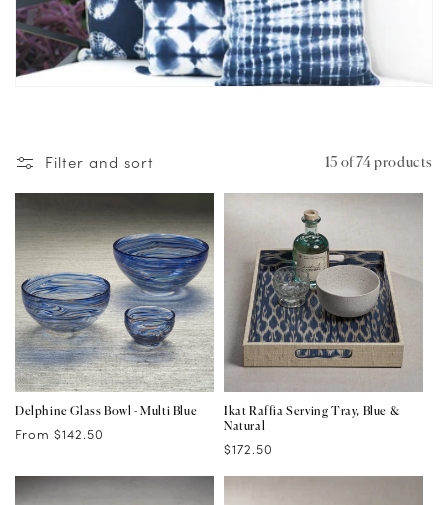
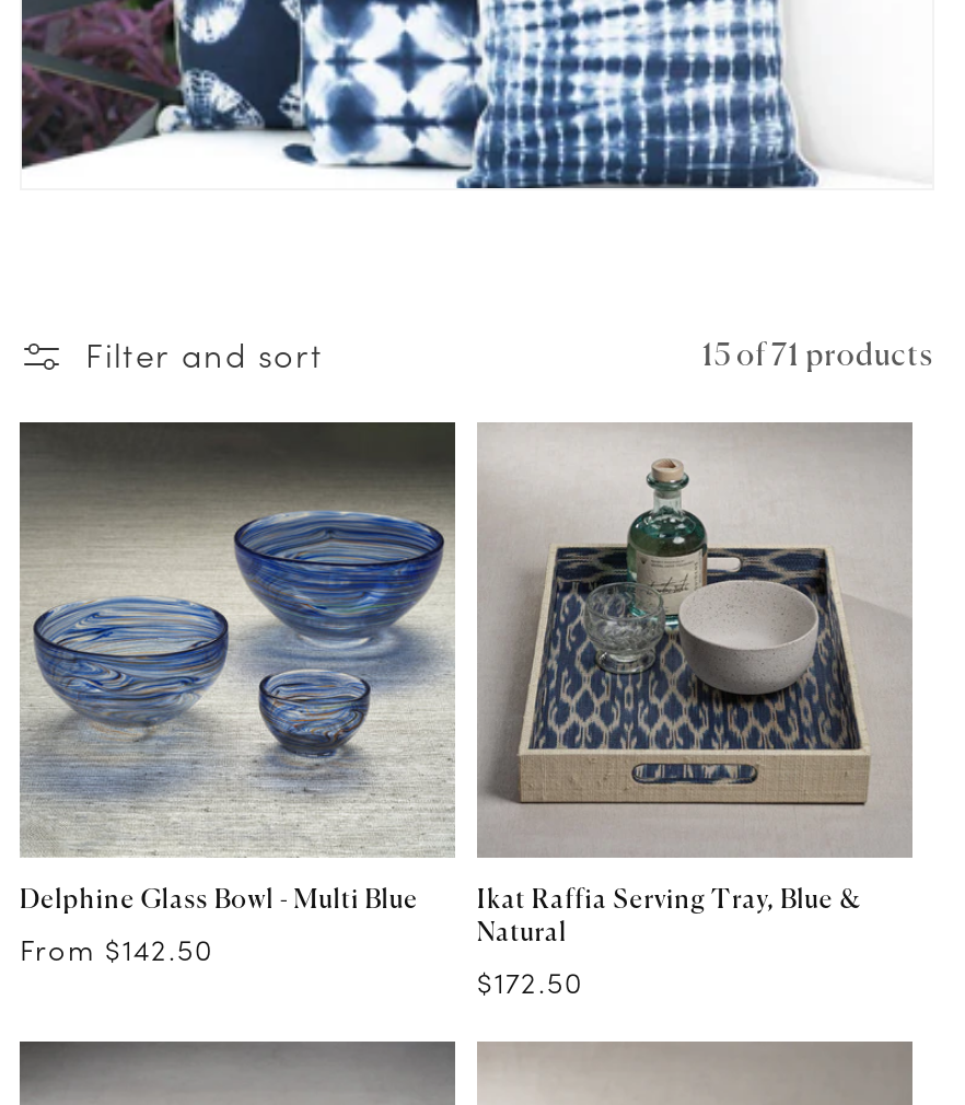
[325,155,433,169] 15 of 74 products -> [702,340,934,371] 15 of 71 products

